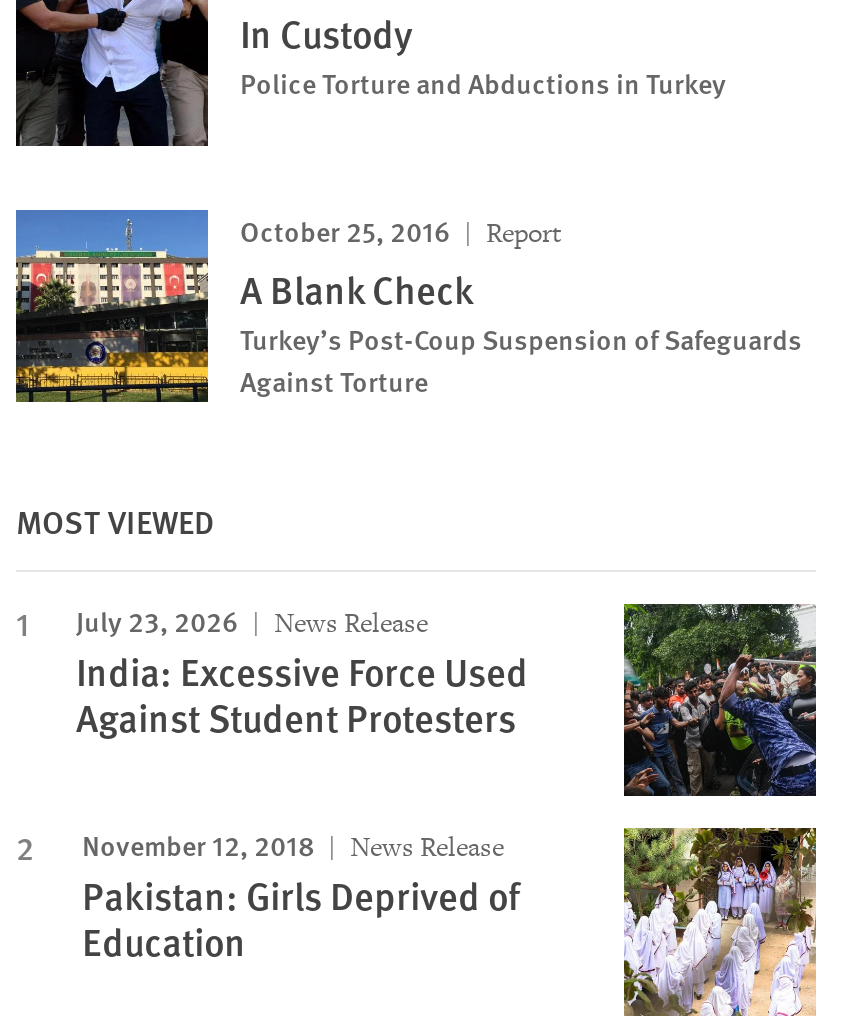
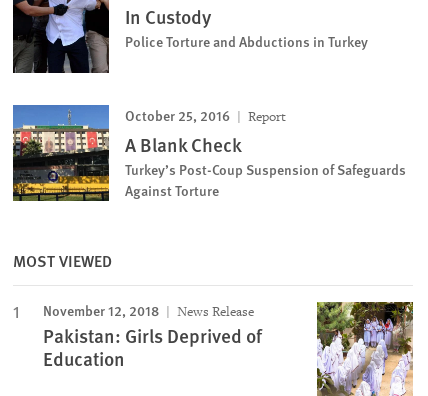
[76,600,528,744] July 23, 2026 | News Release | India: Excessive Force Used | Against Student Protesters -> none
[622,602,818,798] [image] -> none

